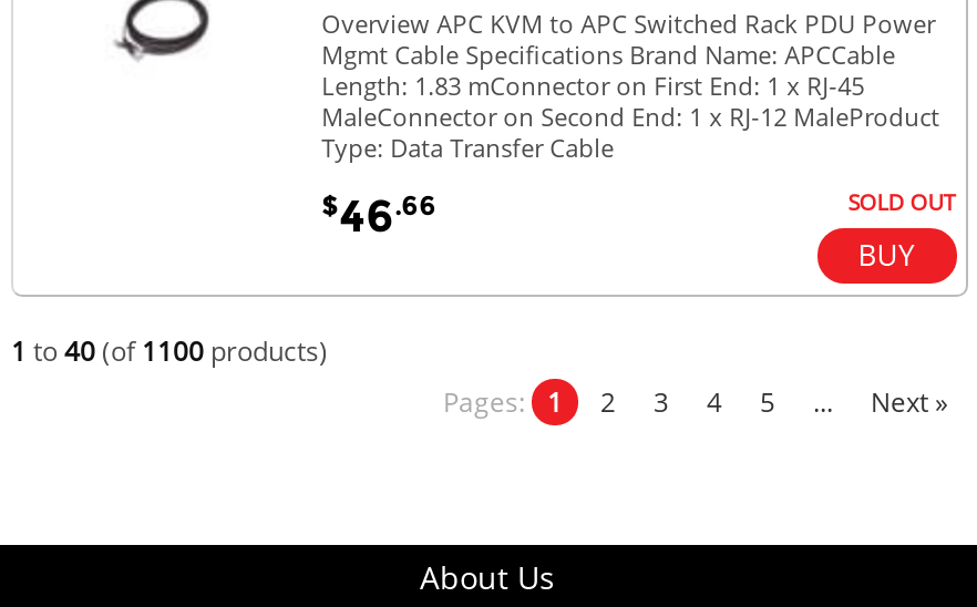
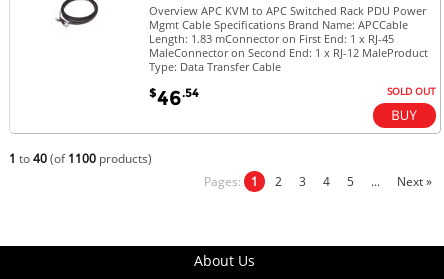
[321,189,437,243] $46.66 -> [149,85,199,110] $46.54

